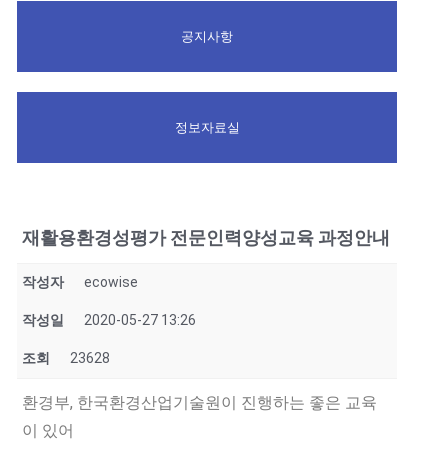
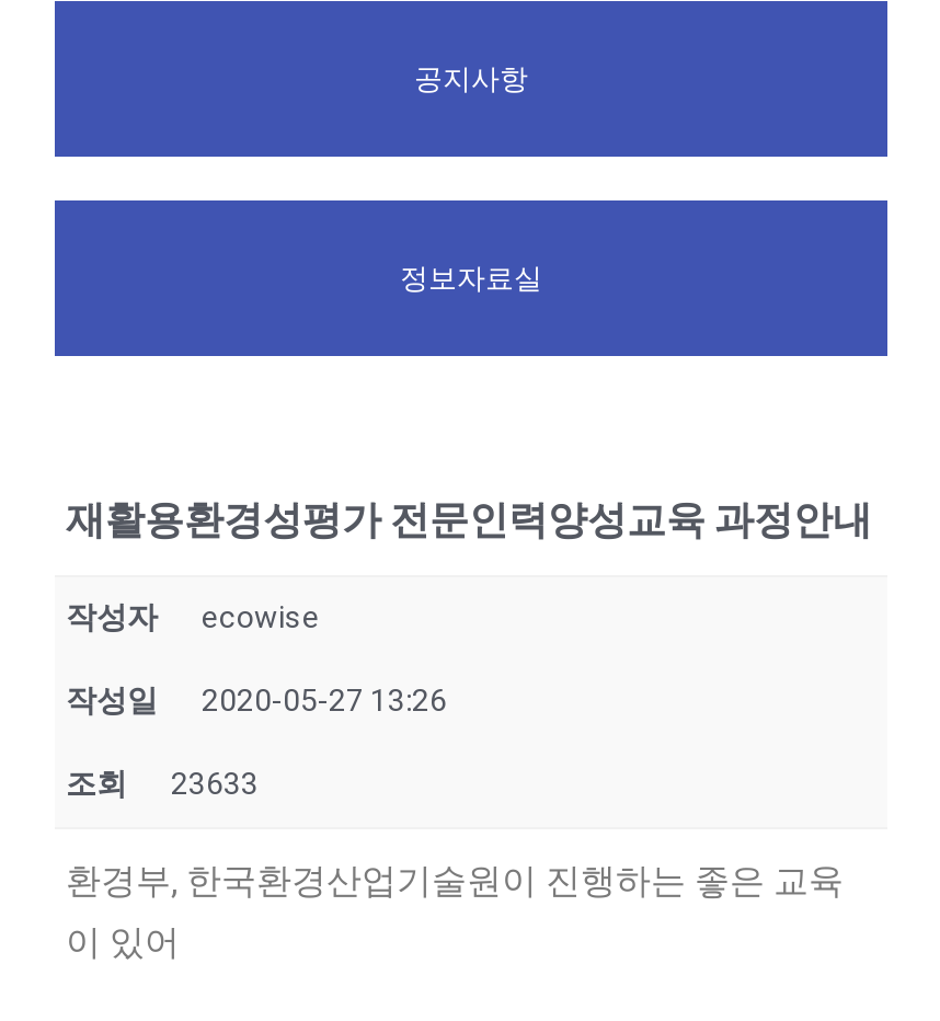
[22,350,110,366] 조회 23628 -> [66,766,259,801] 조회 23633

